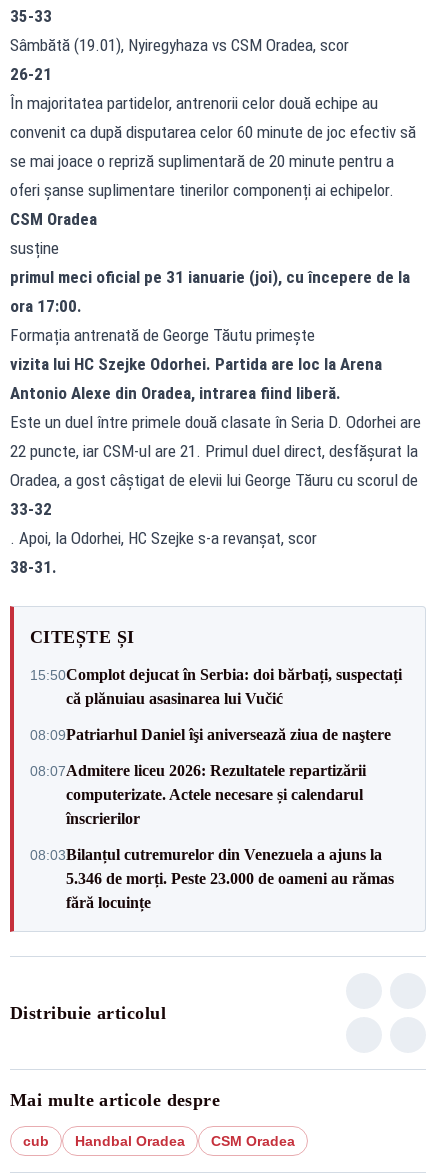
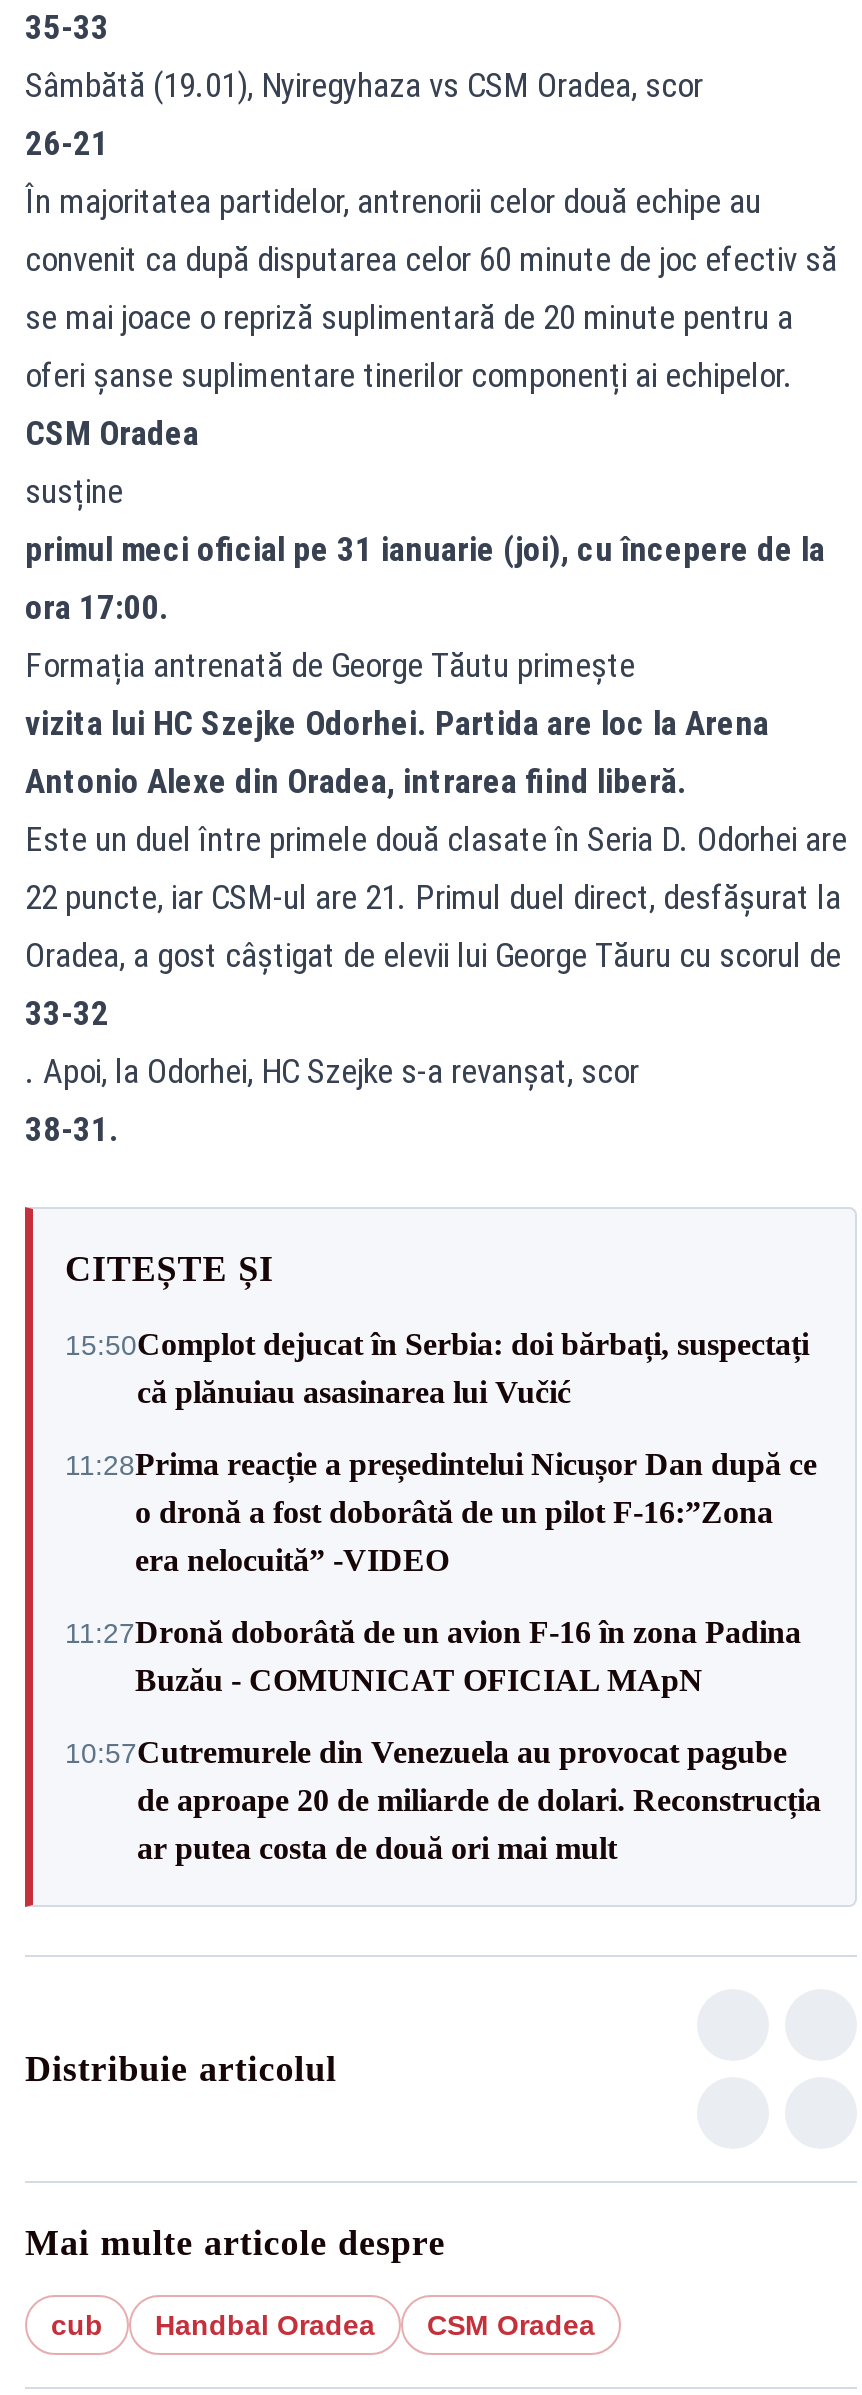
[30,725,391,742] 08:09Patriarhul Daniel îşi aniversează ziua de naştere -> [65,1448,817,1578] 11:28Prima reacție a președintelui Nicușor Dan după ce | o dronă a fost doborâtă de un pilot F-16:”Zona | era nelocuită” -VIDEO
[30,761,366,826] 08:07Admitere liceu 2026: Rezultatele repartizării | computerizate. Actele necesare și calendarul | înscrierilor -> [65,1616,801,1698] 11:27Dronă doborâtă de un avion F‑16 în zona Padina | Buzău - COMUNICAT OFICIAL MApN
[30,845,394,910] 08:03Bilanțul cutremurelor din Venezuela a ajuns la | 5.346 de morți. Peste 23.000 de oameni au rămas | fără locuințe -> [65,1736,821,1866] 10:57Cutremurele din Venezuela au provocat pagube | de aproape 20 de miliarde de dolari. Reconstrucția | ar putea costa de două ori mai mult

